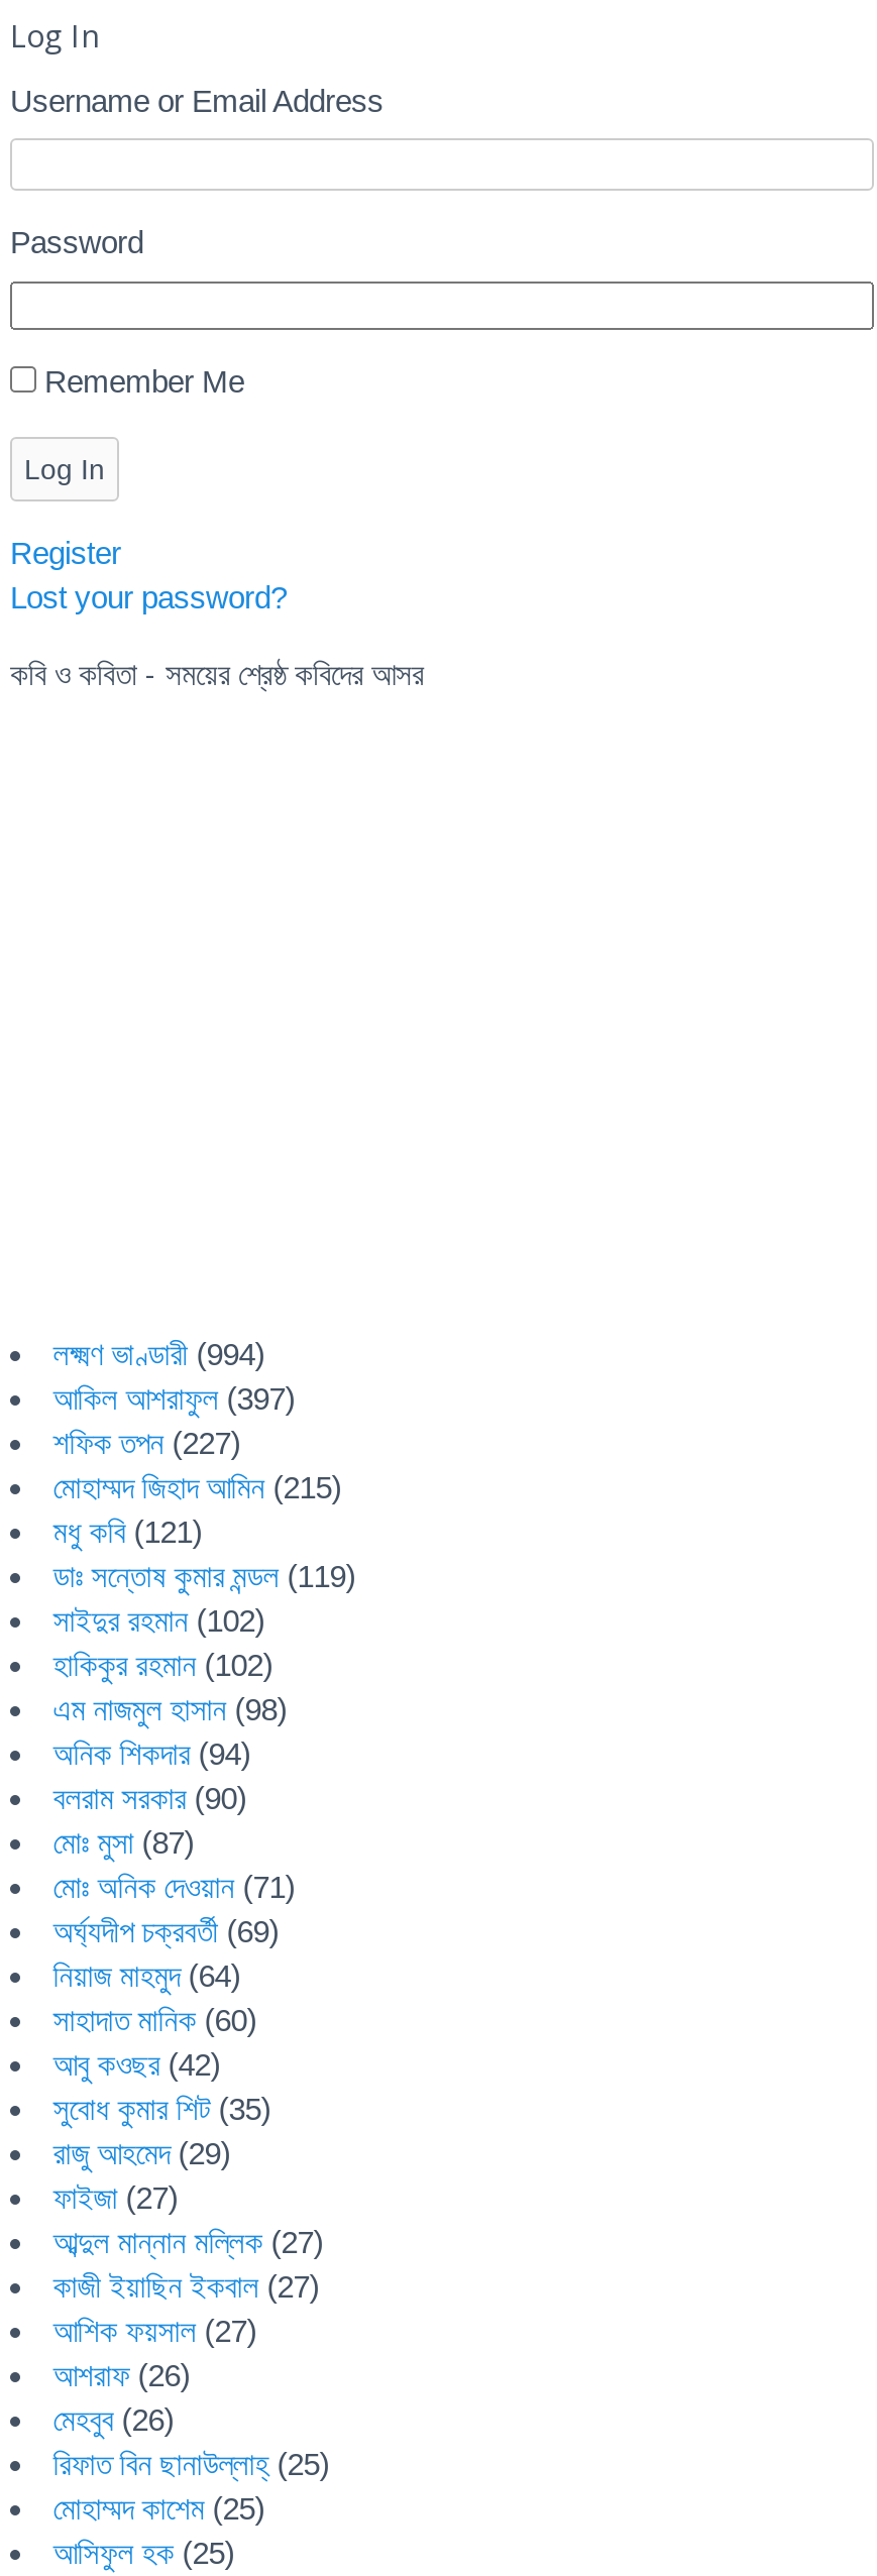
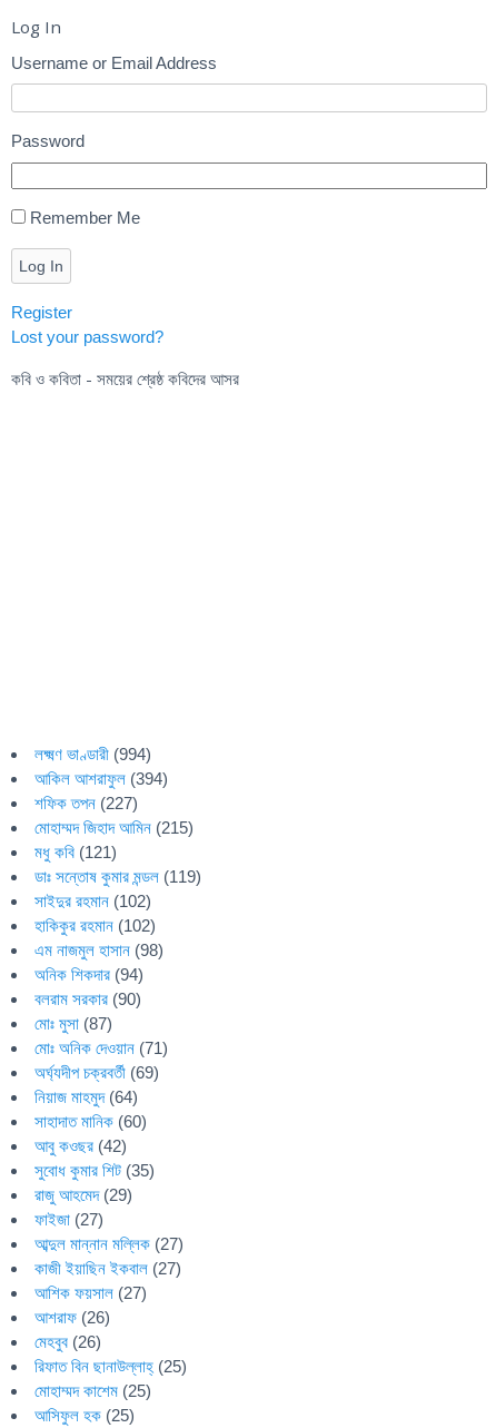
[53,1381,295,1416] আকিল আশরাফুল (397) -> [35,769,168,788] আকিল আশরাফুল (394)

